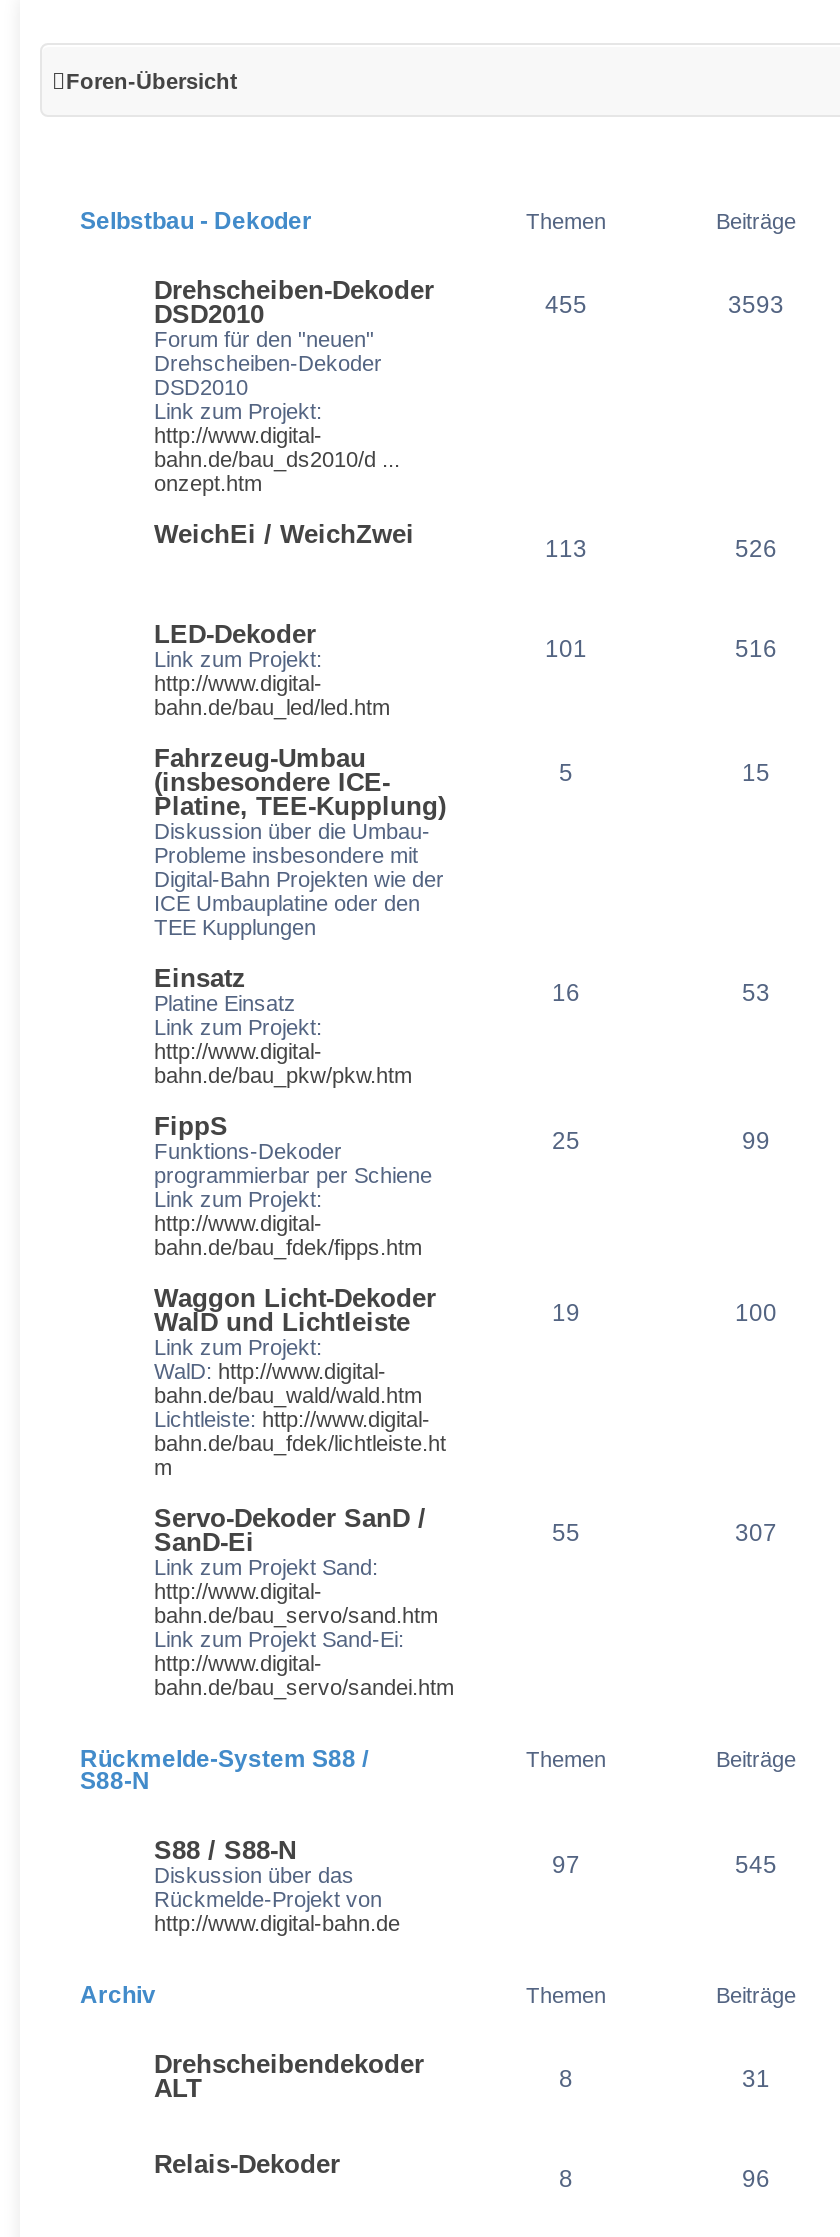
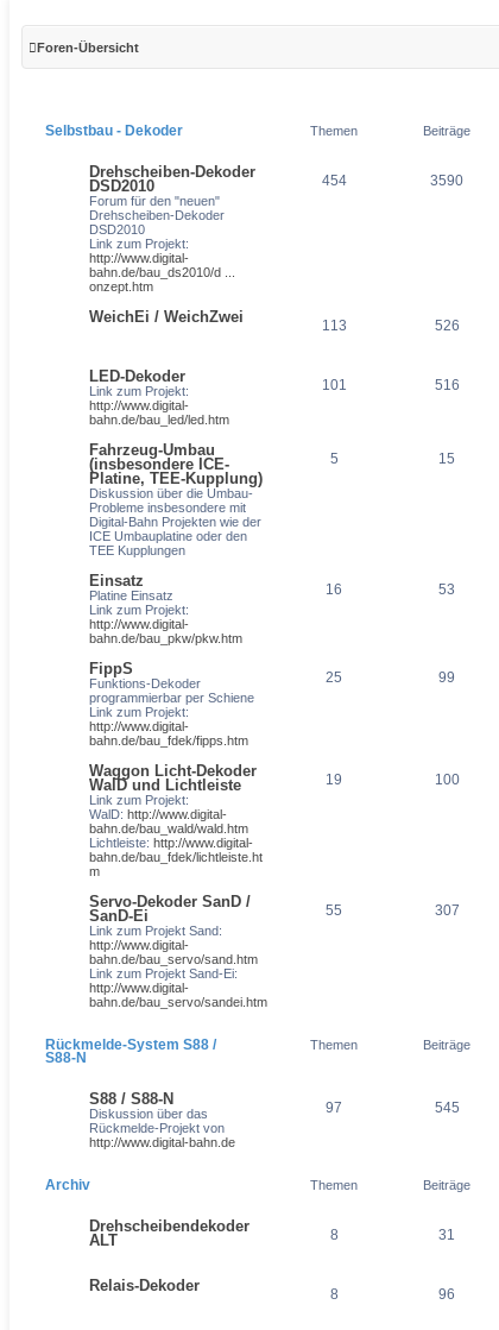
[545,290,587,318] 455 -> [321,172,346,188] 454
[728,290,784,318] 3593 -> [430,172,463,188] 3590

